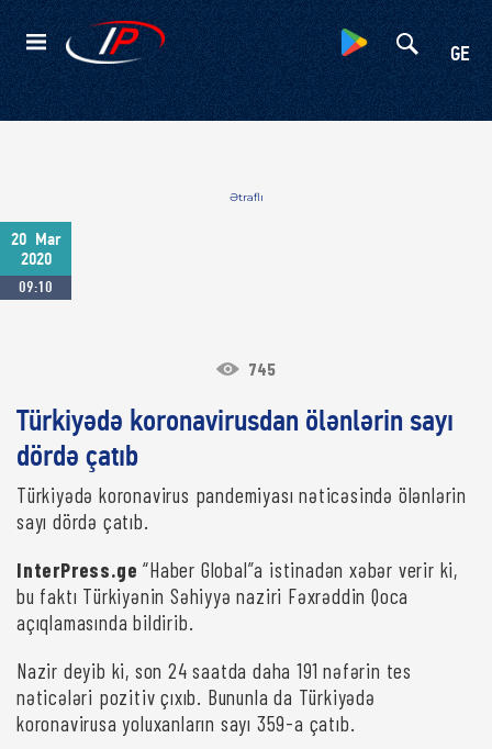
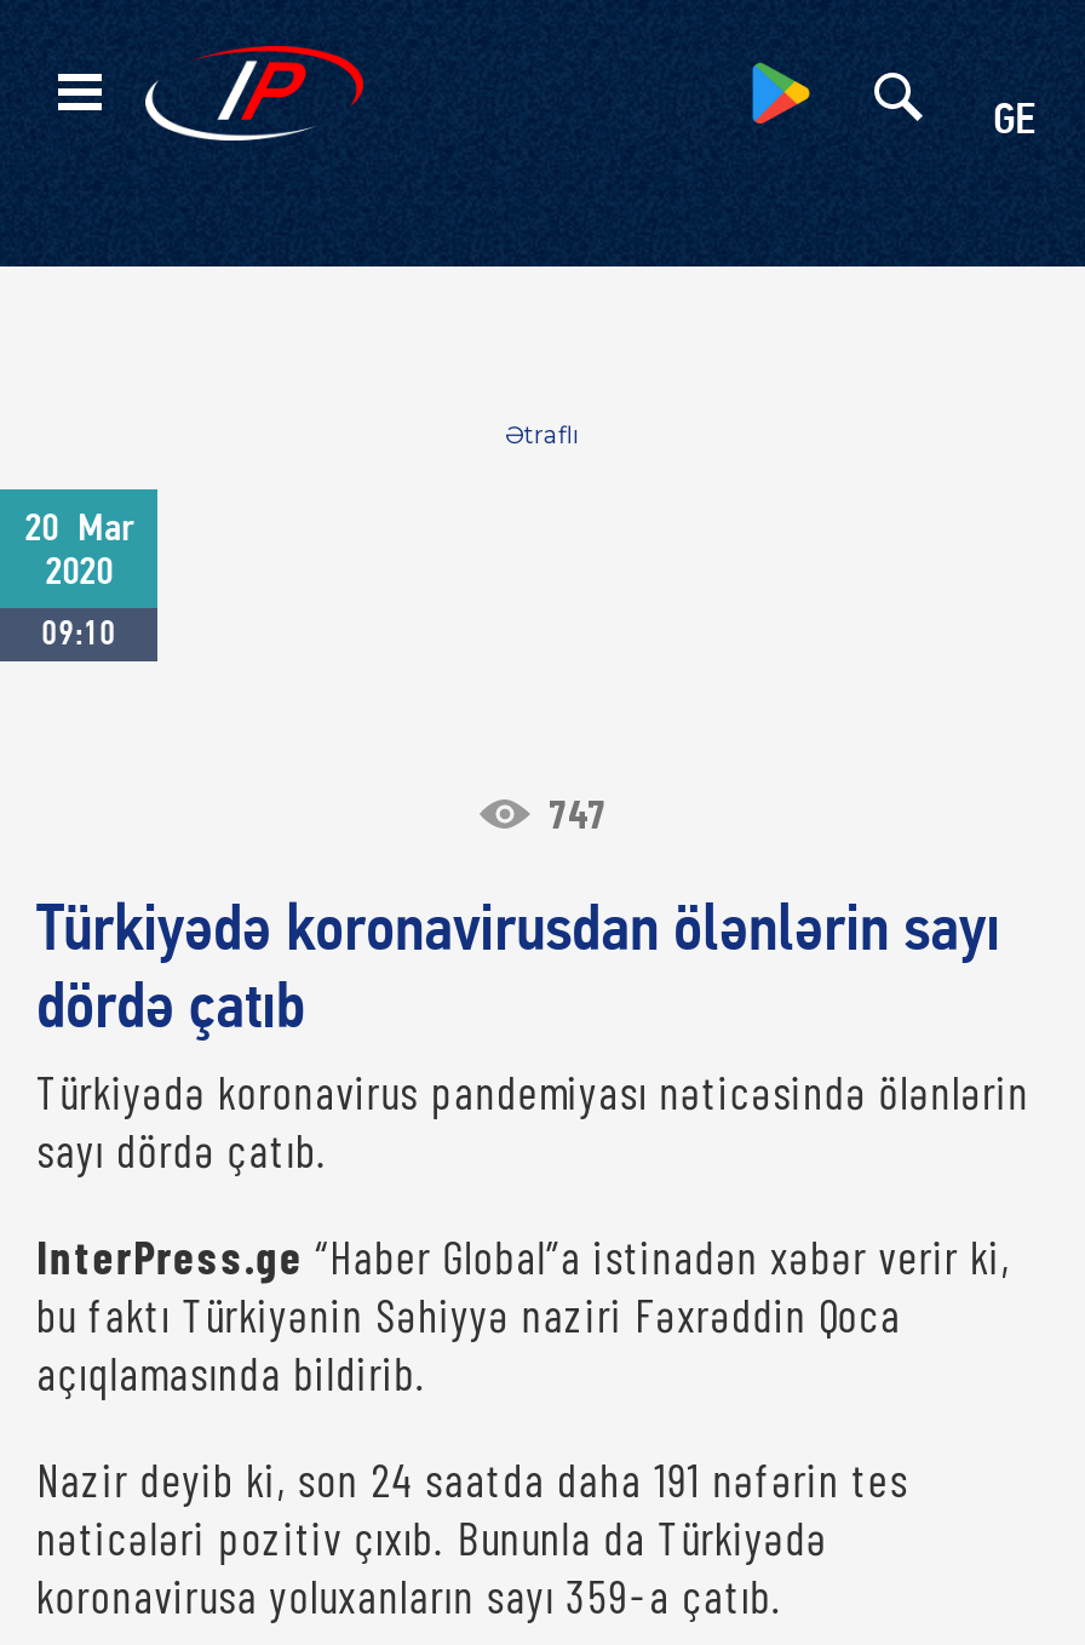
[248,358,276,379] 745 -> [549,790,607,836] 747

